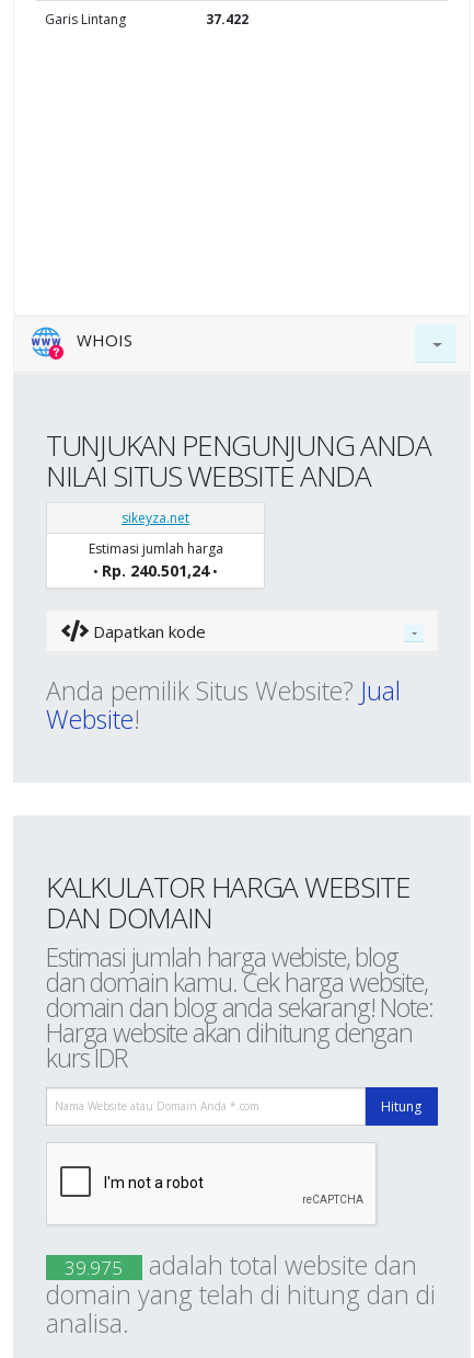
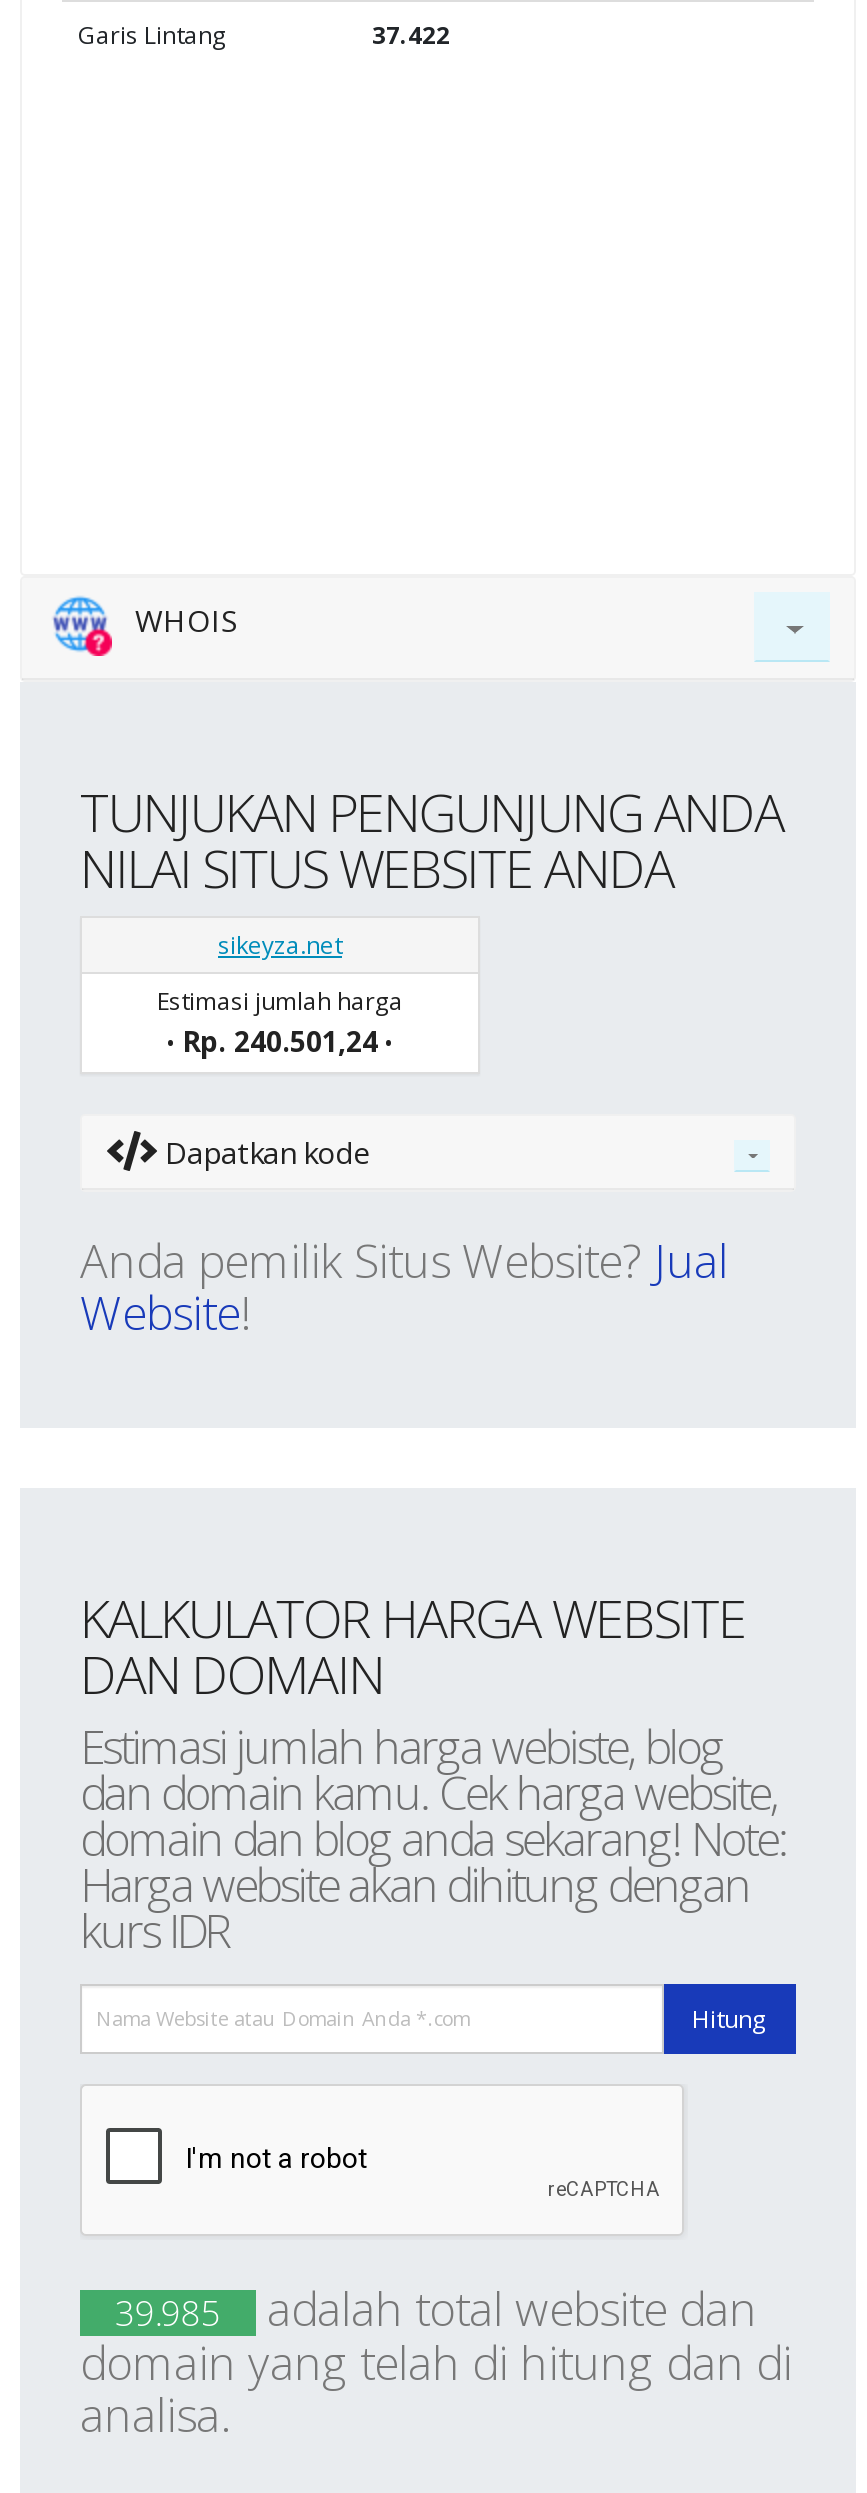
[65,1247,417,1282] 39.975 adalah total website dan -> [114,2276,757,2340] 39.985 adalah total website dan

